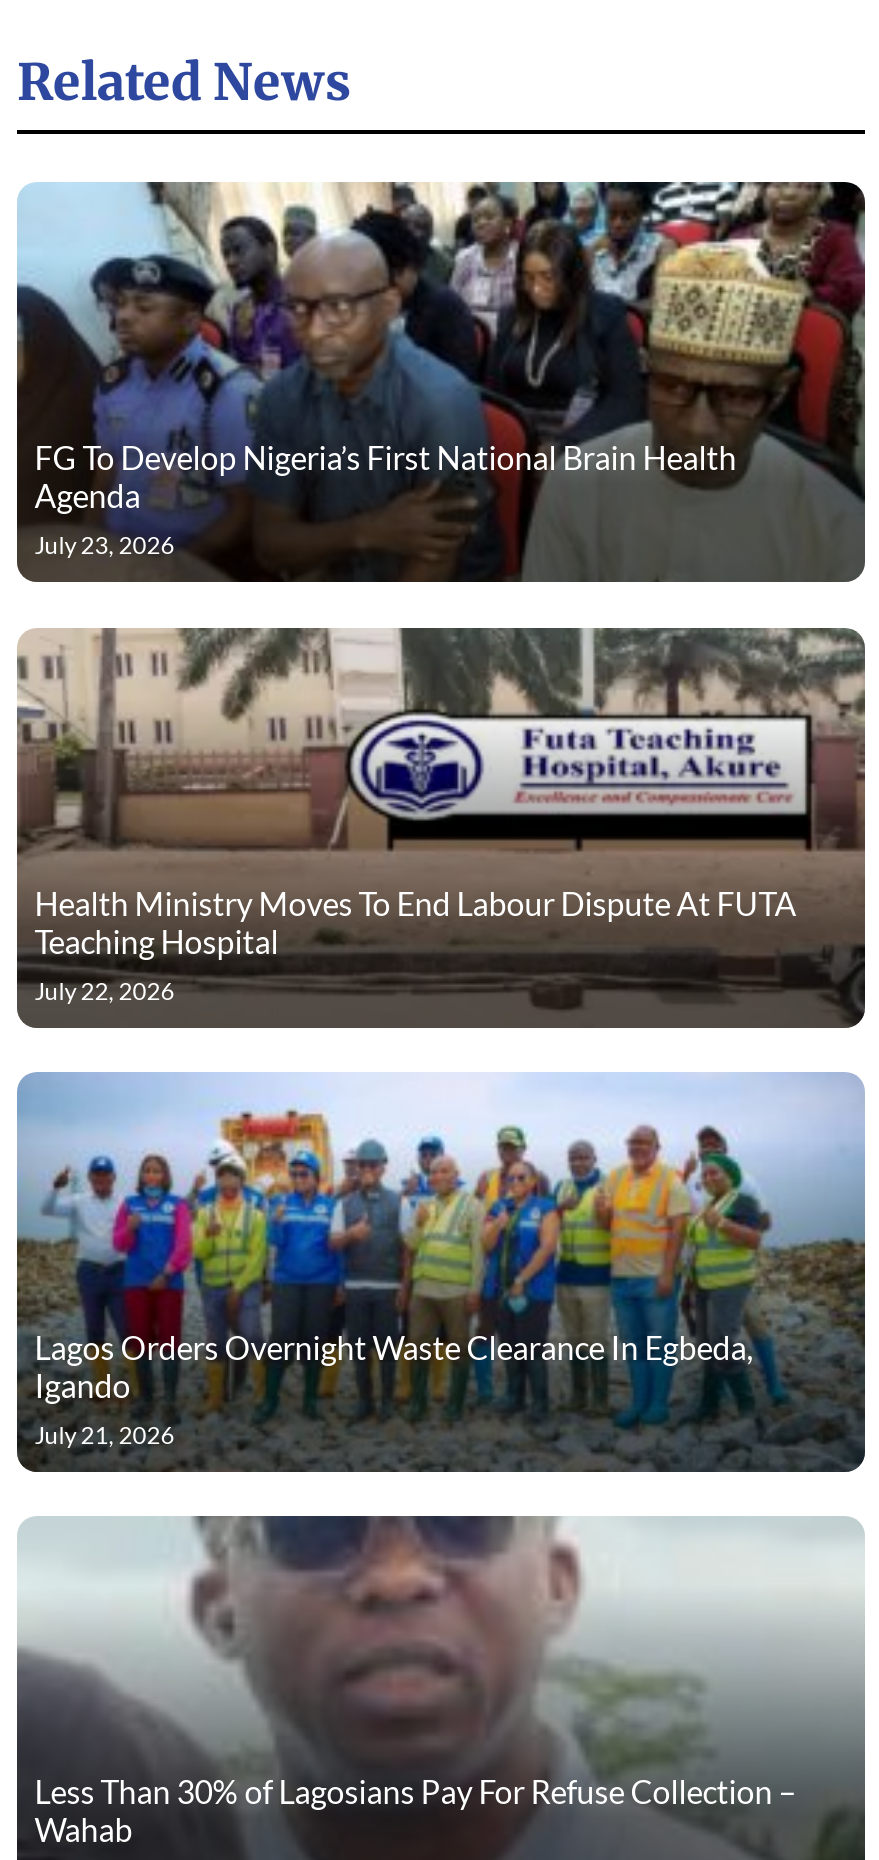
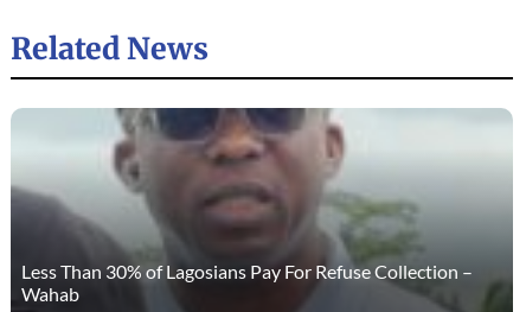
[17,180,867,584] [image] | FG To Develop Nigeria’s First National Brain Health | Agenda | July 23, 2026 -> none
[17,626,865,1030] [image] | Health Ministry Moves To End Labour Dispute At FUTA | Teaching Hospital | July 22, 2026 -> none
[15,1070,867,1474] [image] | Lagos Orders Overnight Waste Clearance In Egbeda, | Igando | July 21, 2026 -> none

